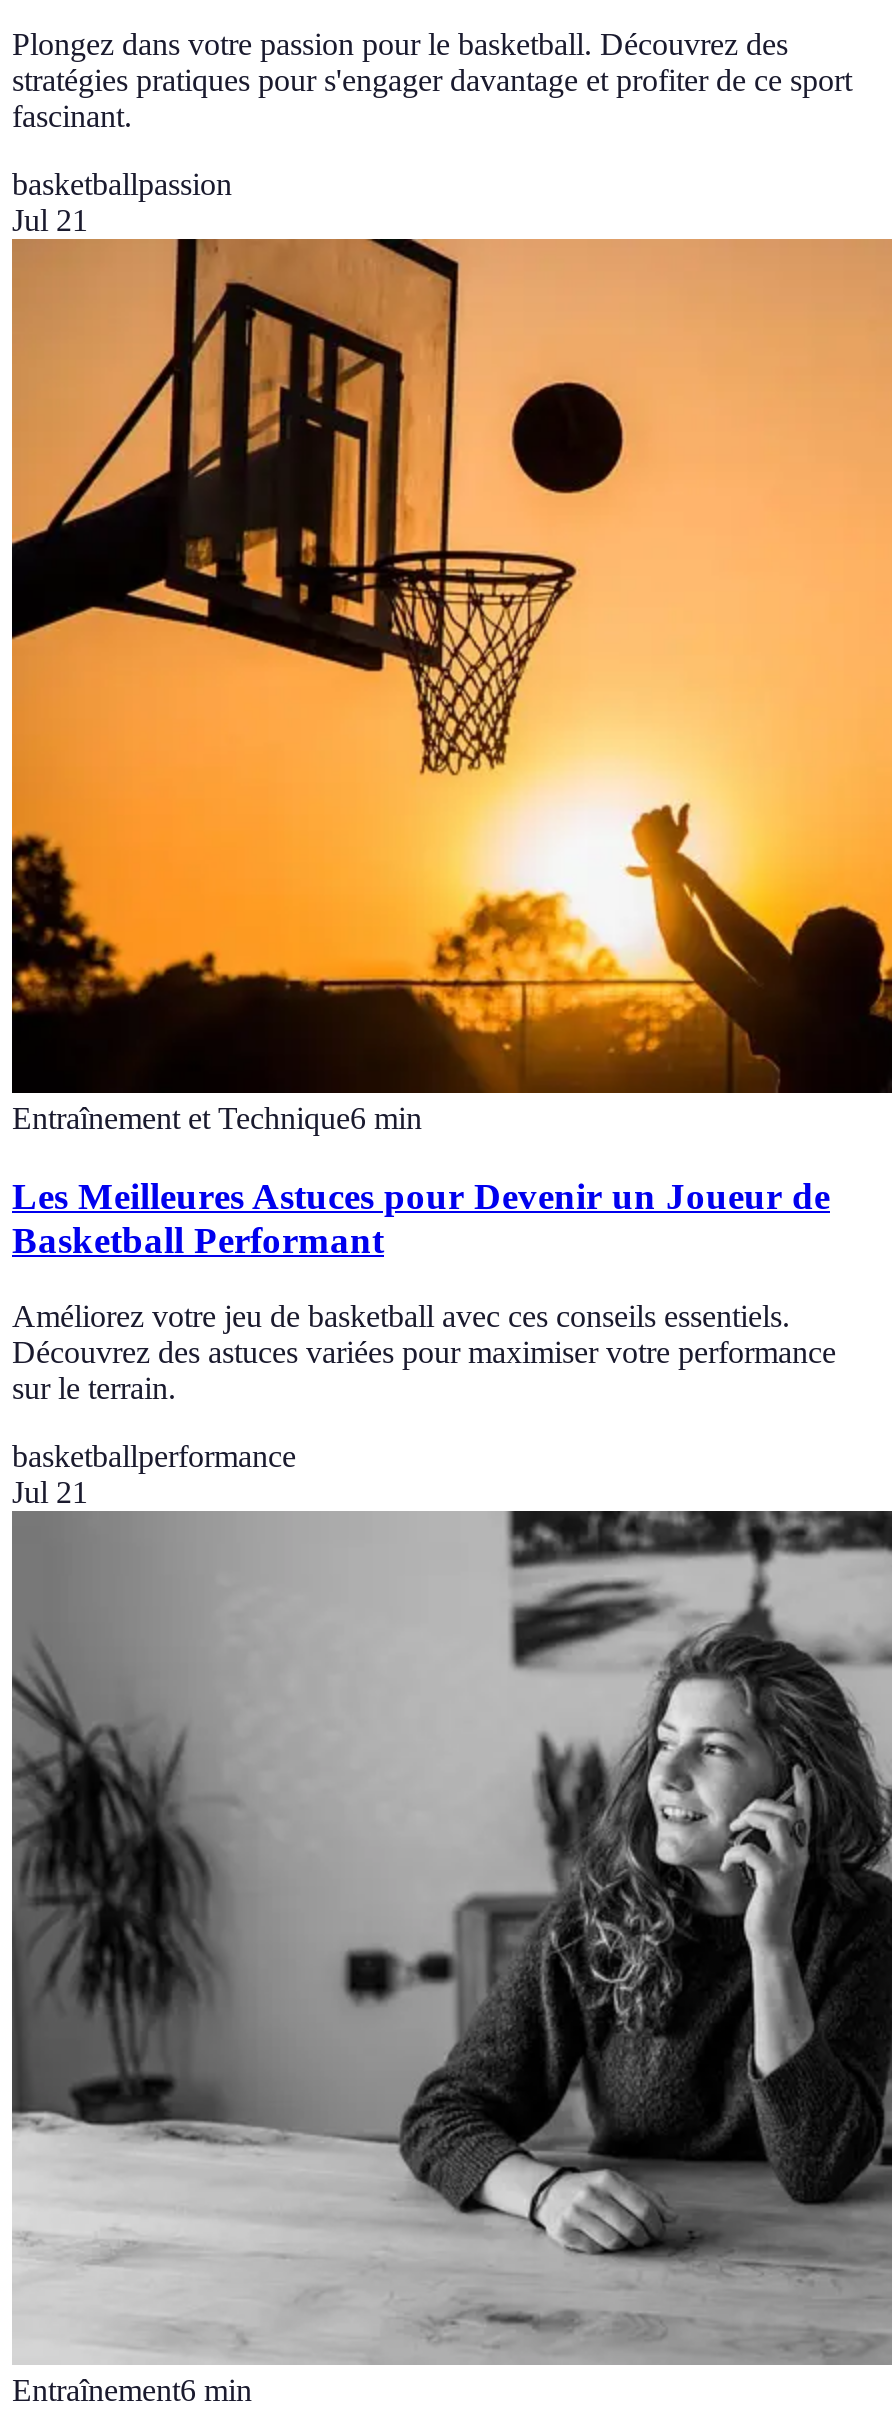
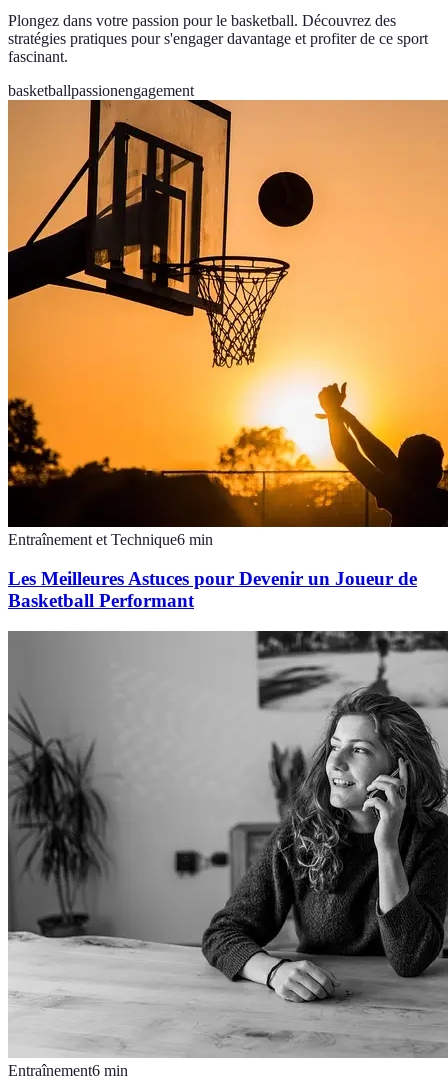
[12,167,232,237] basketballpassion | Jul 21 -> [8,82,194,99] basketballpassionengagement
[12,1300,836,1510] Améliorez votre jeu de basketball avec ces conseils essentiels. | Découvrez des astuces variées pour maximiser votre performance | sur le terrain. | basketballperformance | Jul 21 -> none

